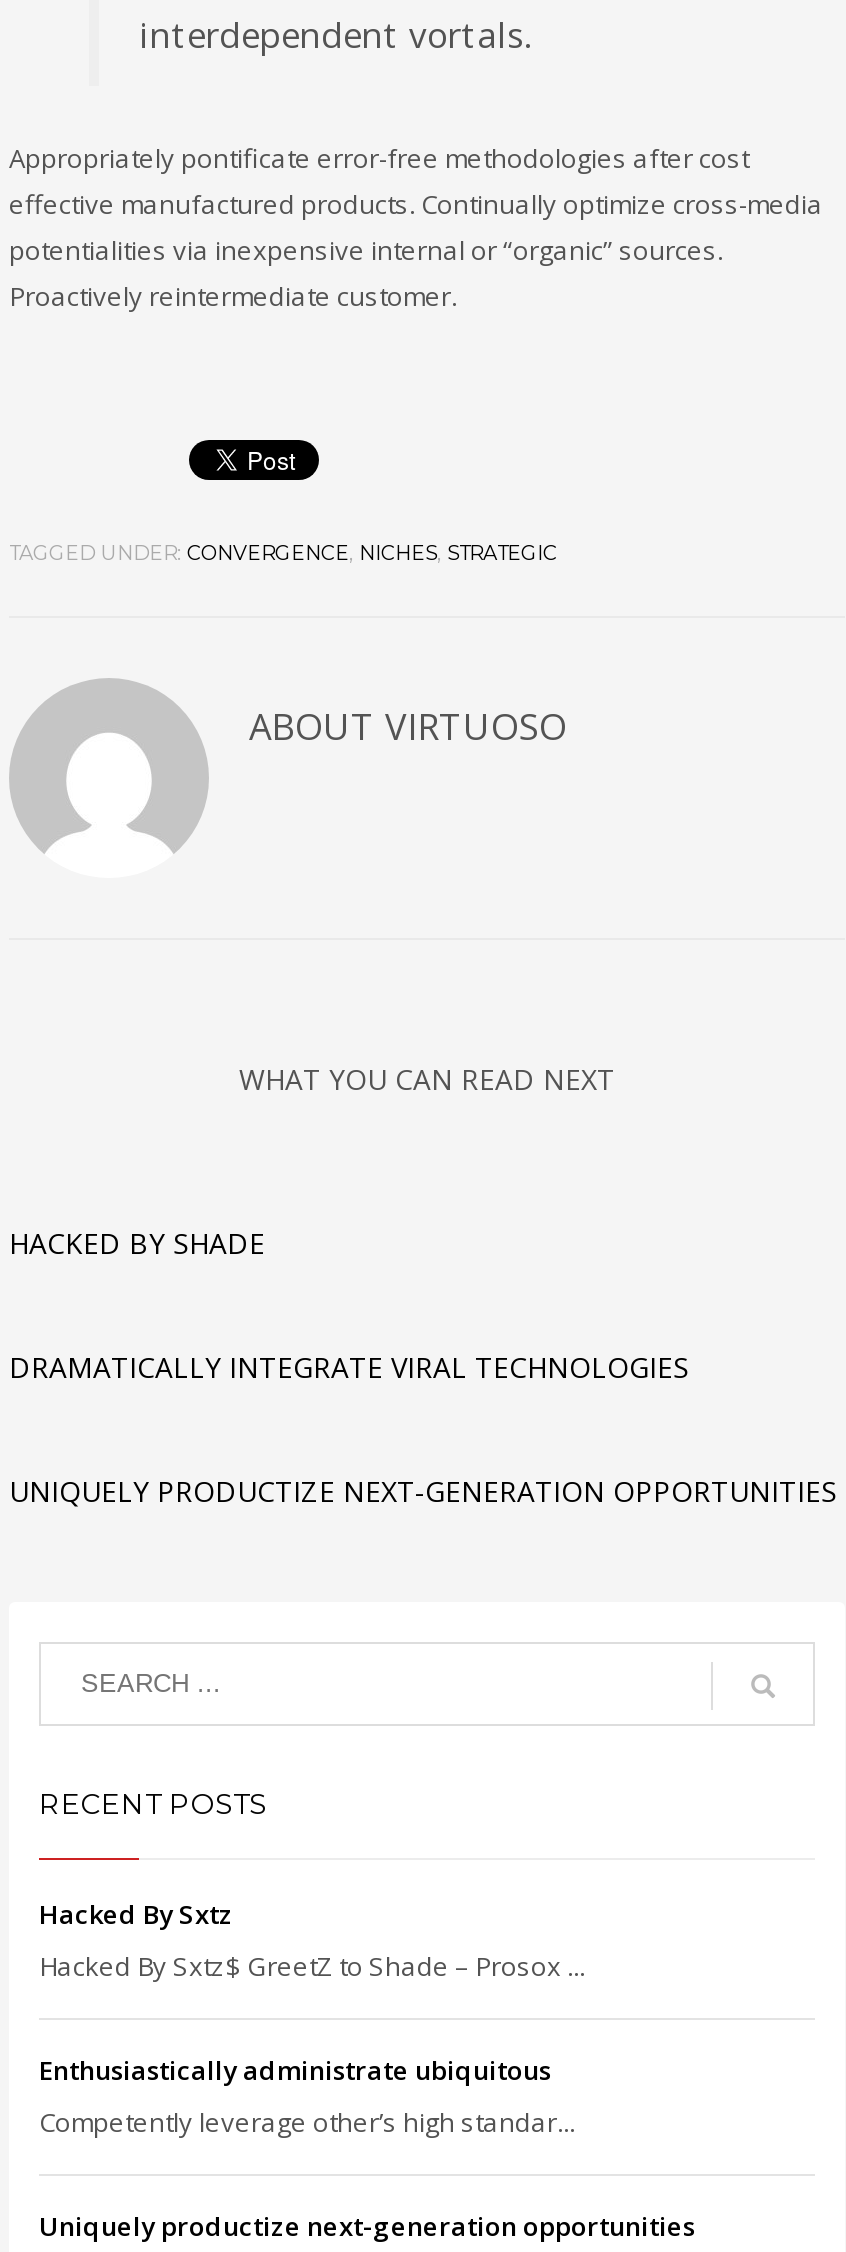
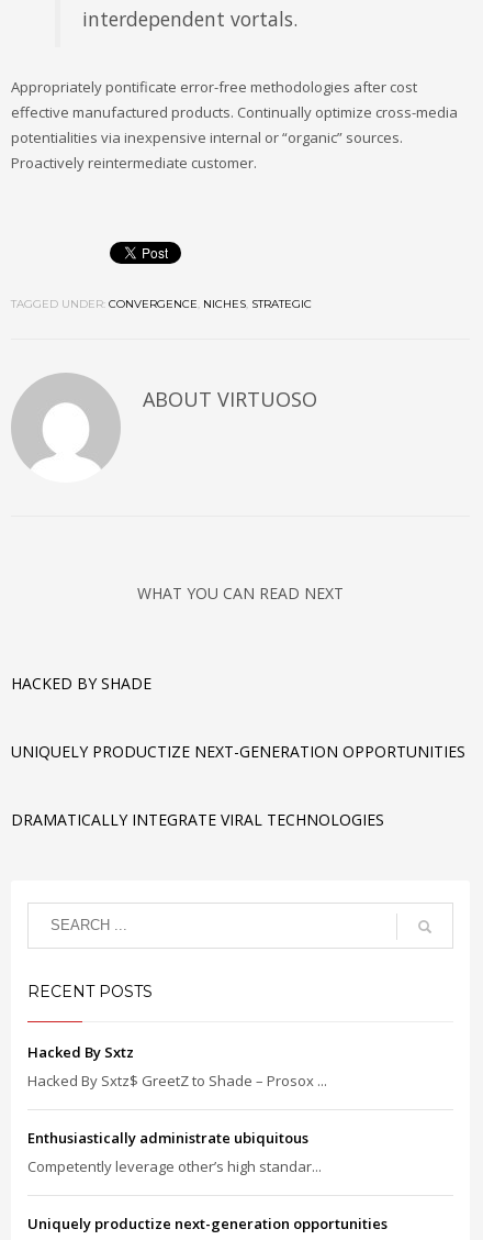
moved [9,1347,689,1385] -> [11,809,384,829]: DRAMATICALLY INTEGRATE VIRAL TECHNOLOGIES
moved [9,1471,837,1509] -> [11,740,465,761]: UNIQUELY PRODUCTIZE NEXT-GENERATION OPPORTUNITIES

